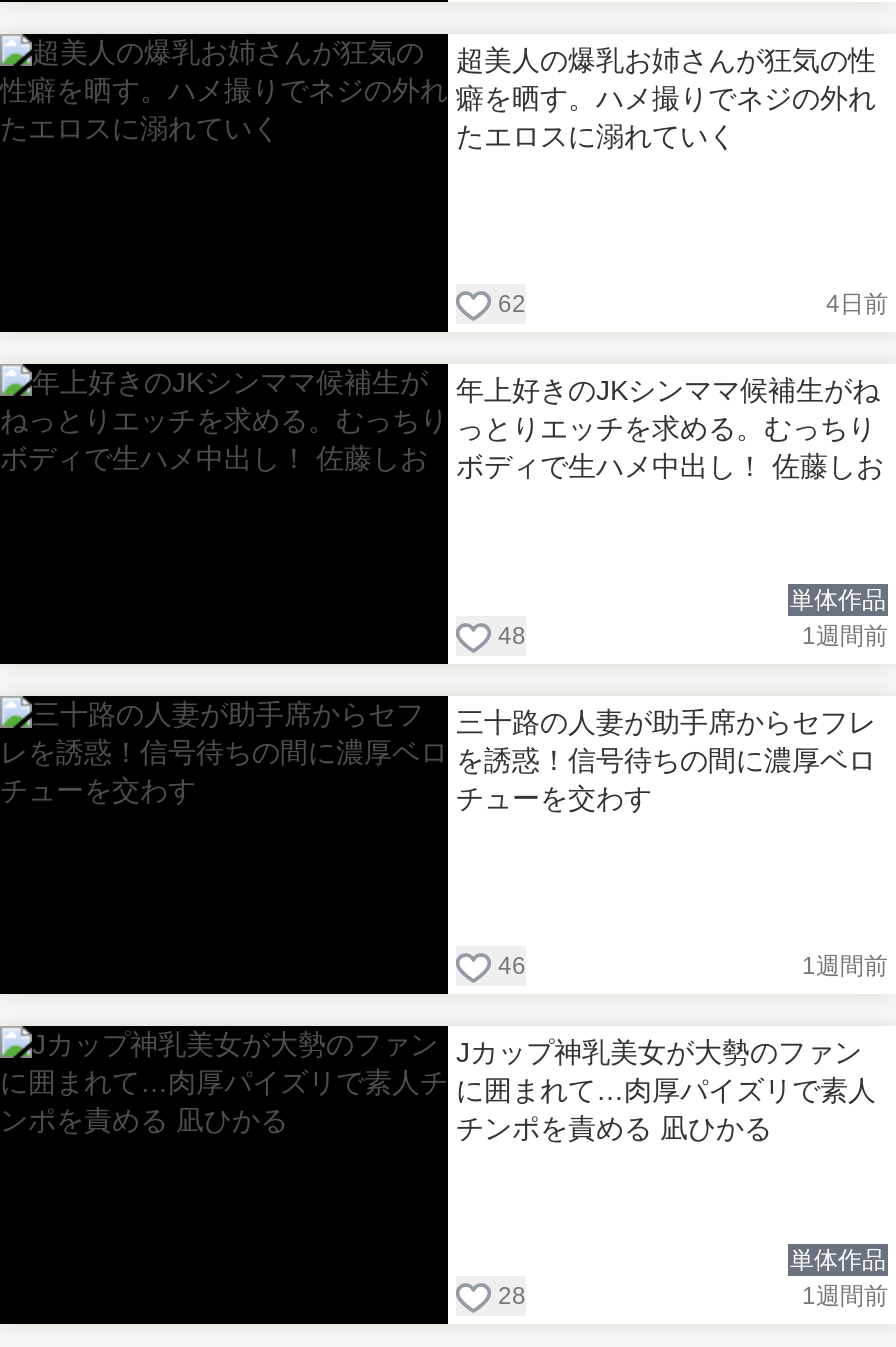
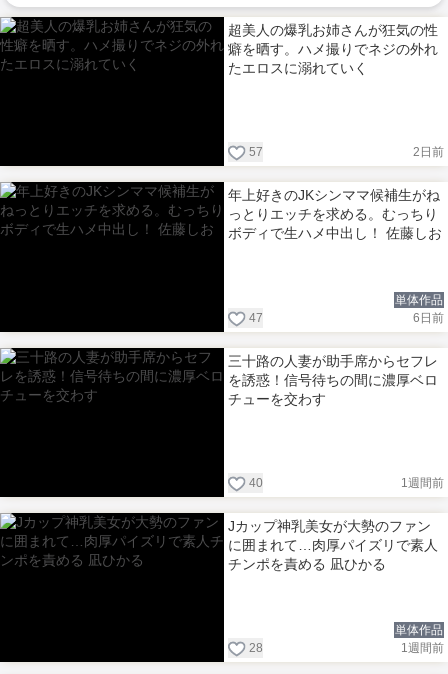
[498,291,526,319] 62 -> [249,145,263,159] 57
[826,291,888,319] 4日前 -> [413,145,444,159] 2日前
[498,621,888,649] 48 | 1週間前 -> [249,311,444,325] 47 | 6日前
[498,952,526,980] 46 -> [249,476,263,490] 40

